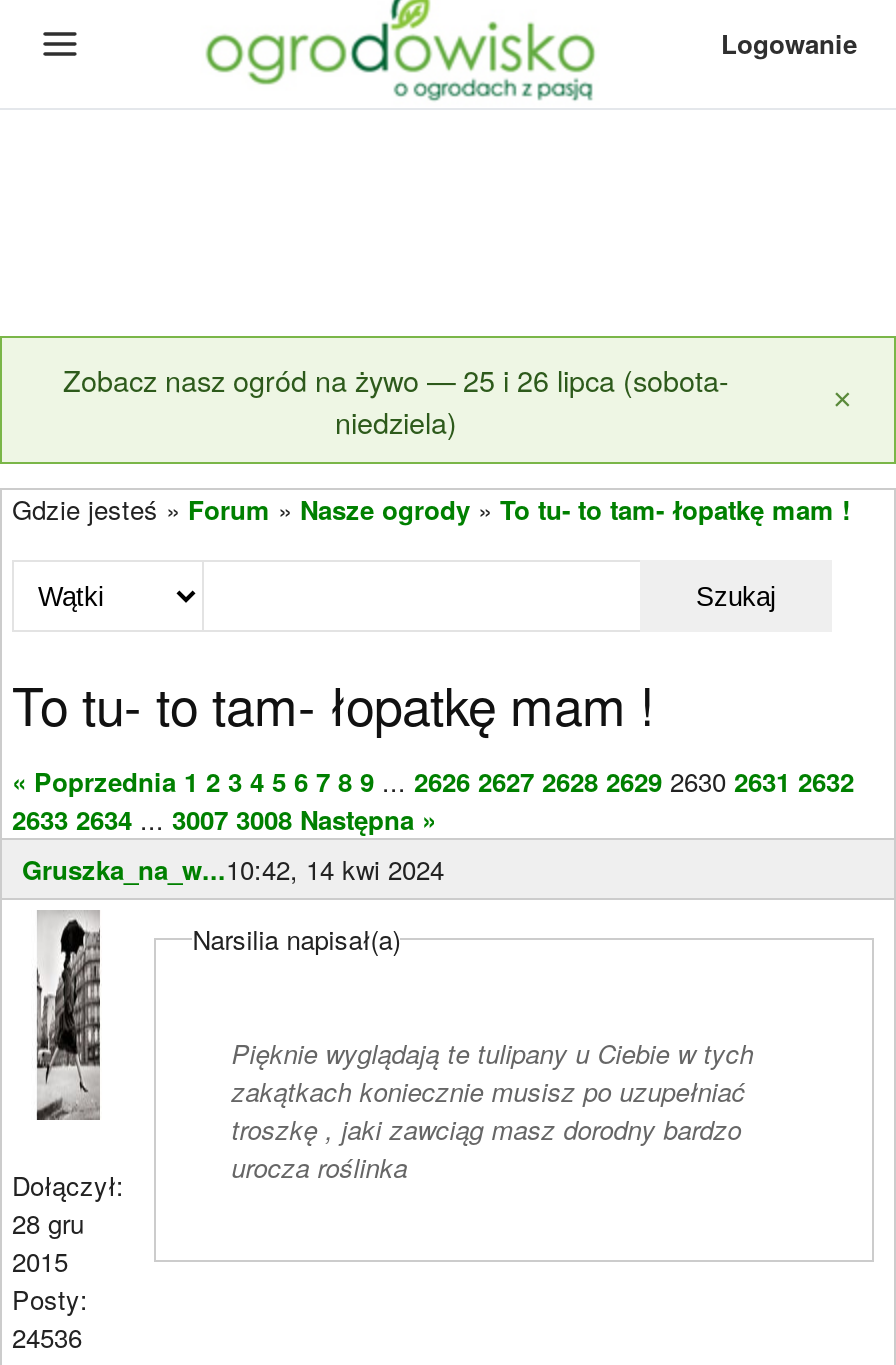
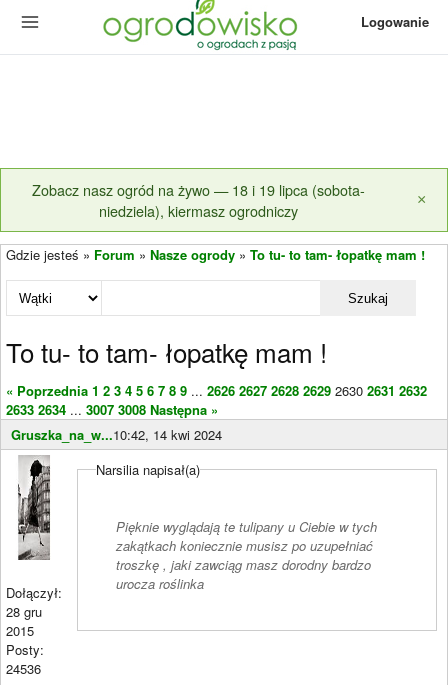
[63,358,729,442] Zobacz nasz ogród na żywo — 25 i 26 lipca (sobota- | niedziela) -> [31,179,364,221] Zobacz nasz ogród na żywo — 18 i 19 lipca (sobota- | niedziela), kiermasz ogrodniczy

